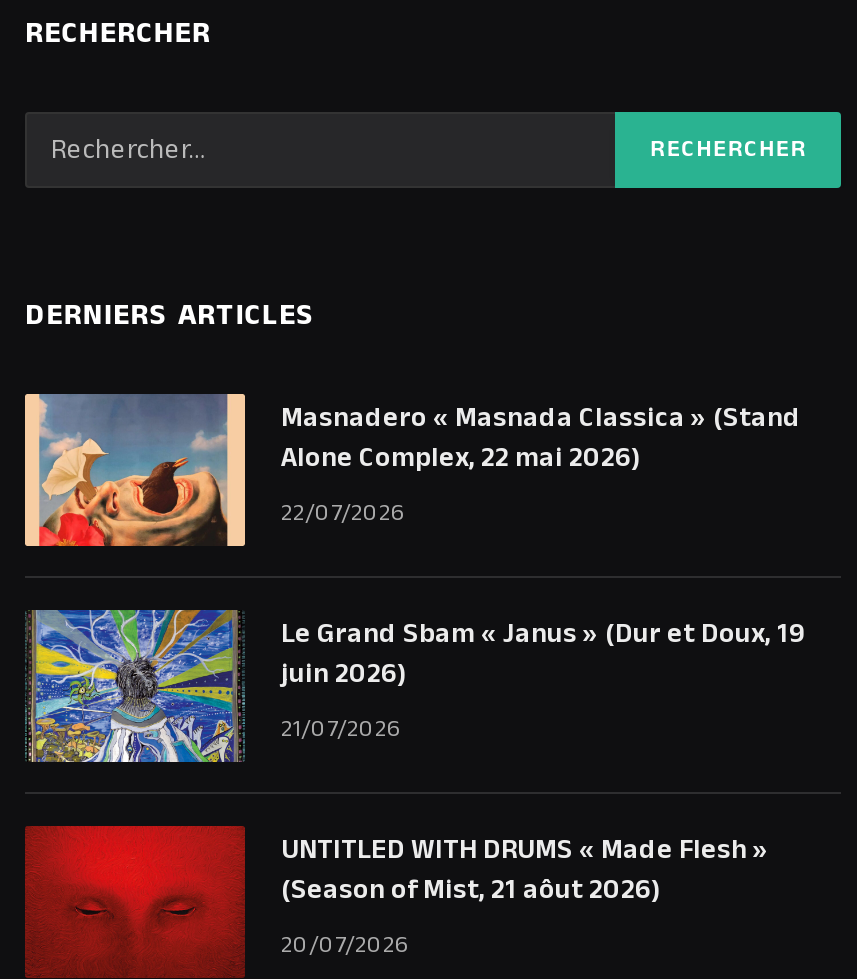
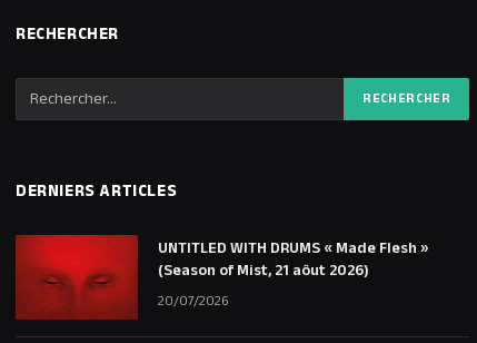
[23,392,805,747] [image] | Masnadero « Masnada Classica » (Stand | Alone Complex, 22 mai 2026) | 22/07/2026 | Le Grand Sbam « Janus » (Dur et Doux, 19 | juin 2026) | 21/07/2026 -> none
[25,608,247,764] [image] -> none

